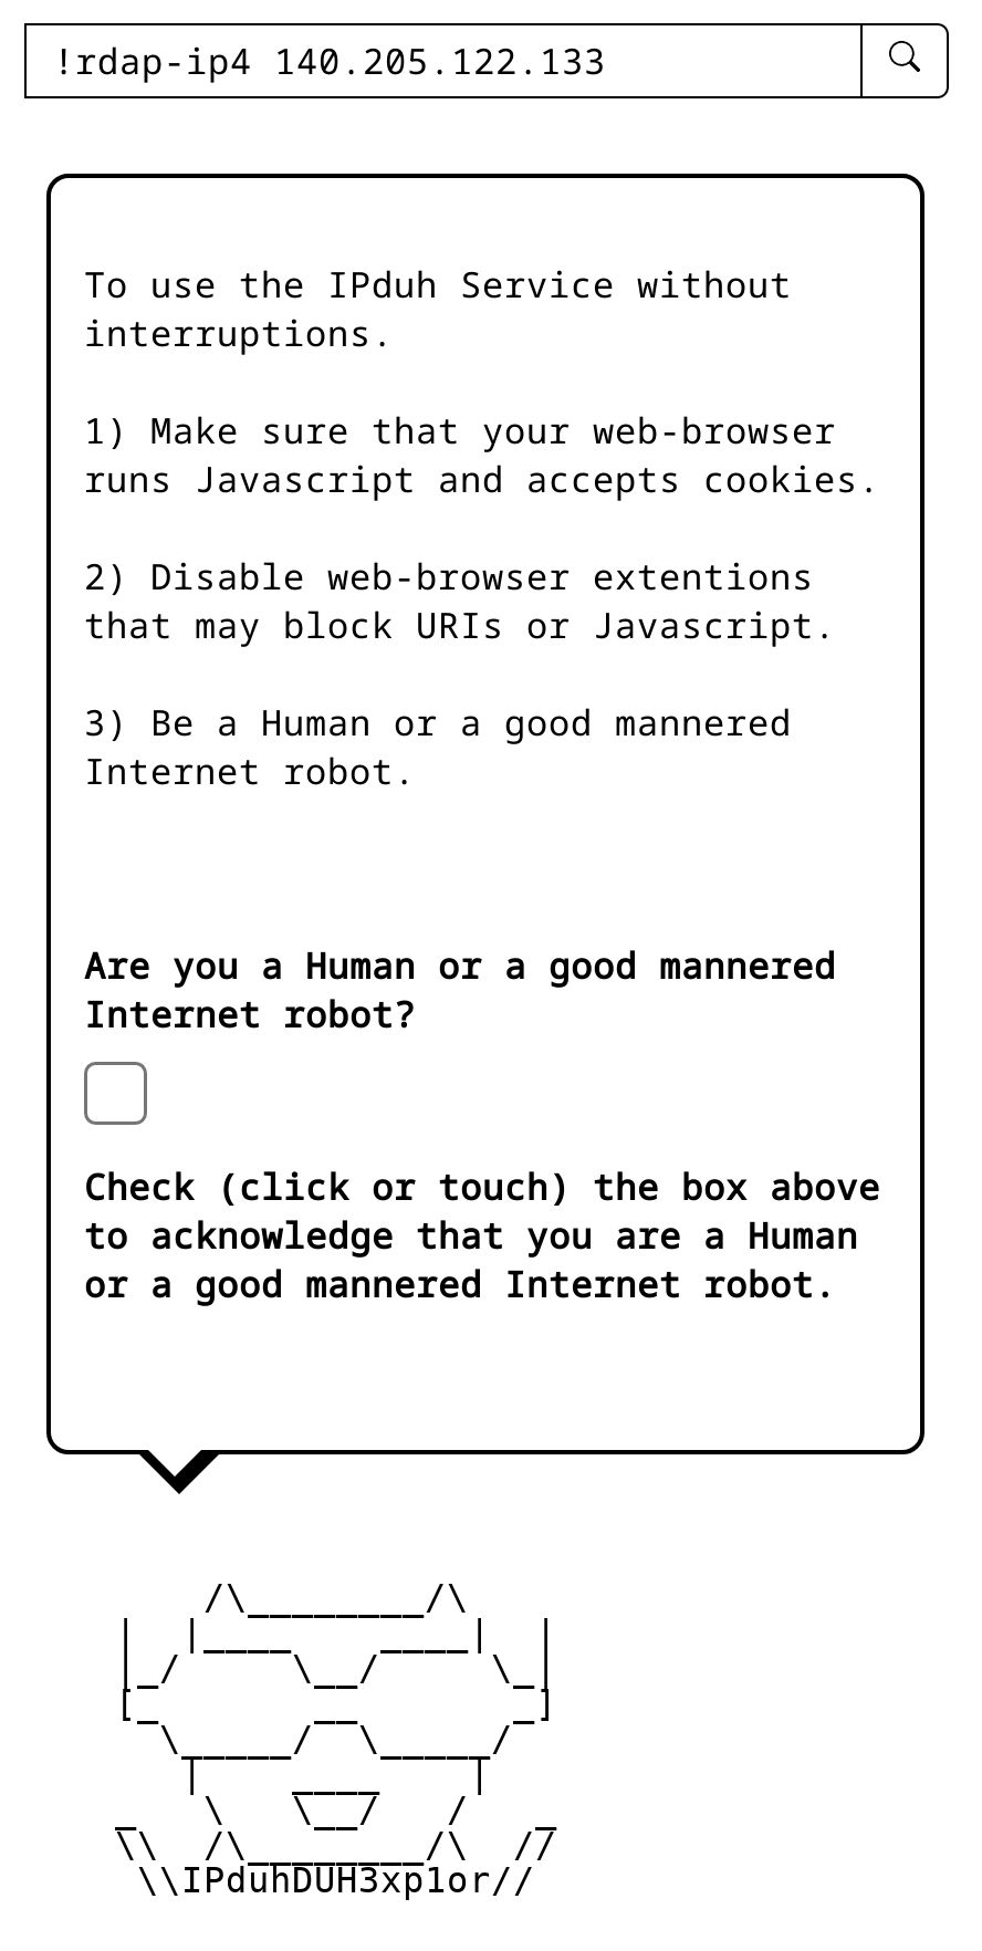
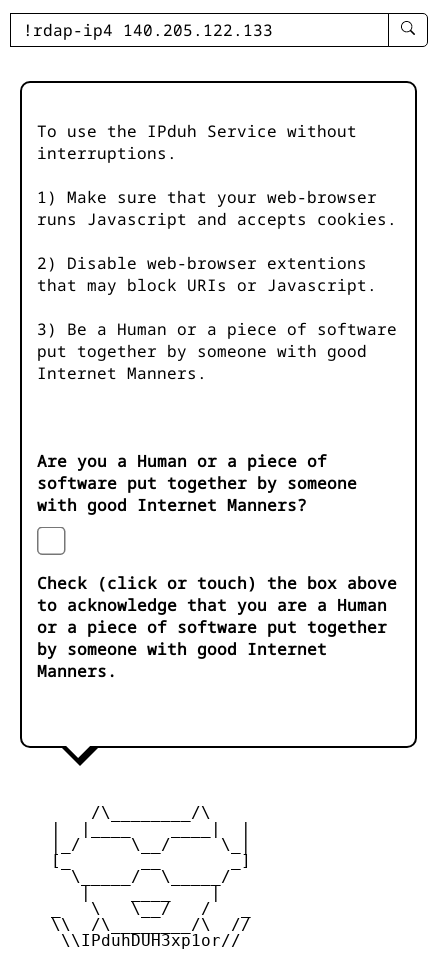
[84,698,792,796] 3) Be a Human or a good mannered | Internet robot. -> [37,318,397,384] 3) Be a Human or a piece of software | put together by someone with good | Internet Manners.
[84,942,836,1039] Are you a Human or a good mannered | Internet robot? -> [37,450,357,516] Are you a Human or a piece of | software put together by someone | with good Internet Manners?
[84,1260,836,1309] or a good mannered Internet robot. -> [37,616,387,682] or a piece of software put together | by someone with good Internet | Manners.

